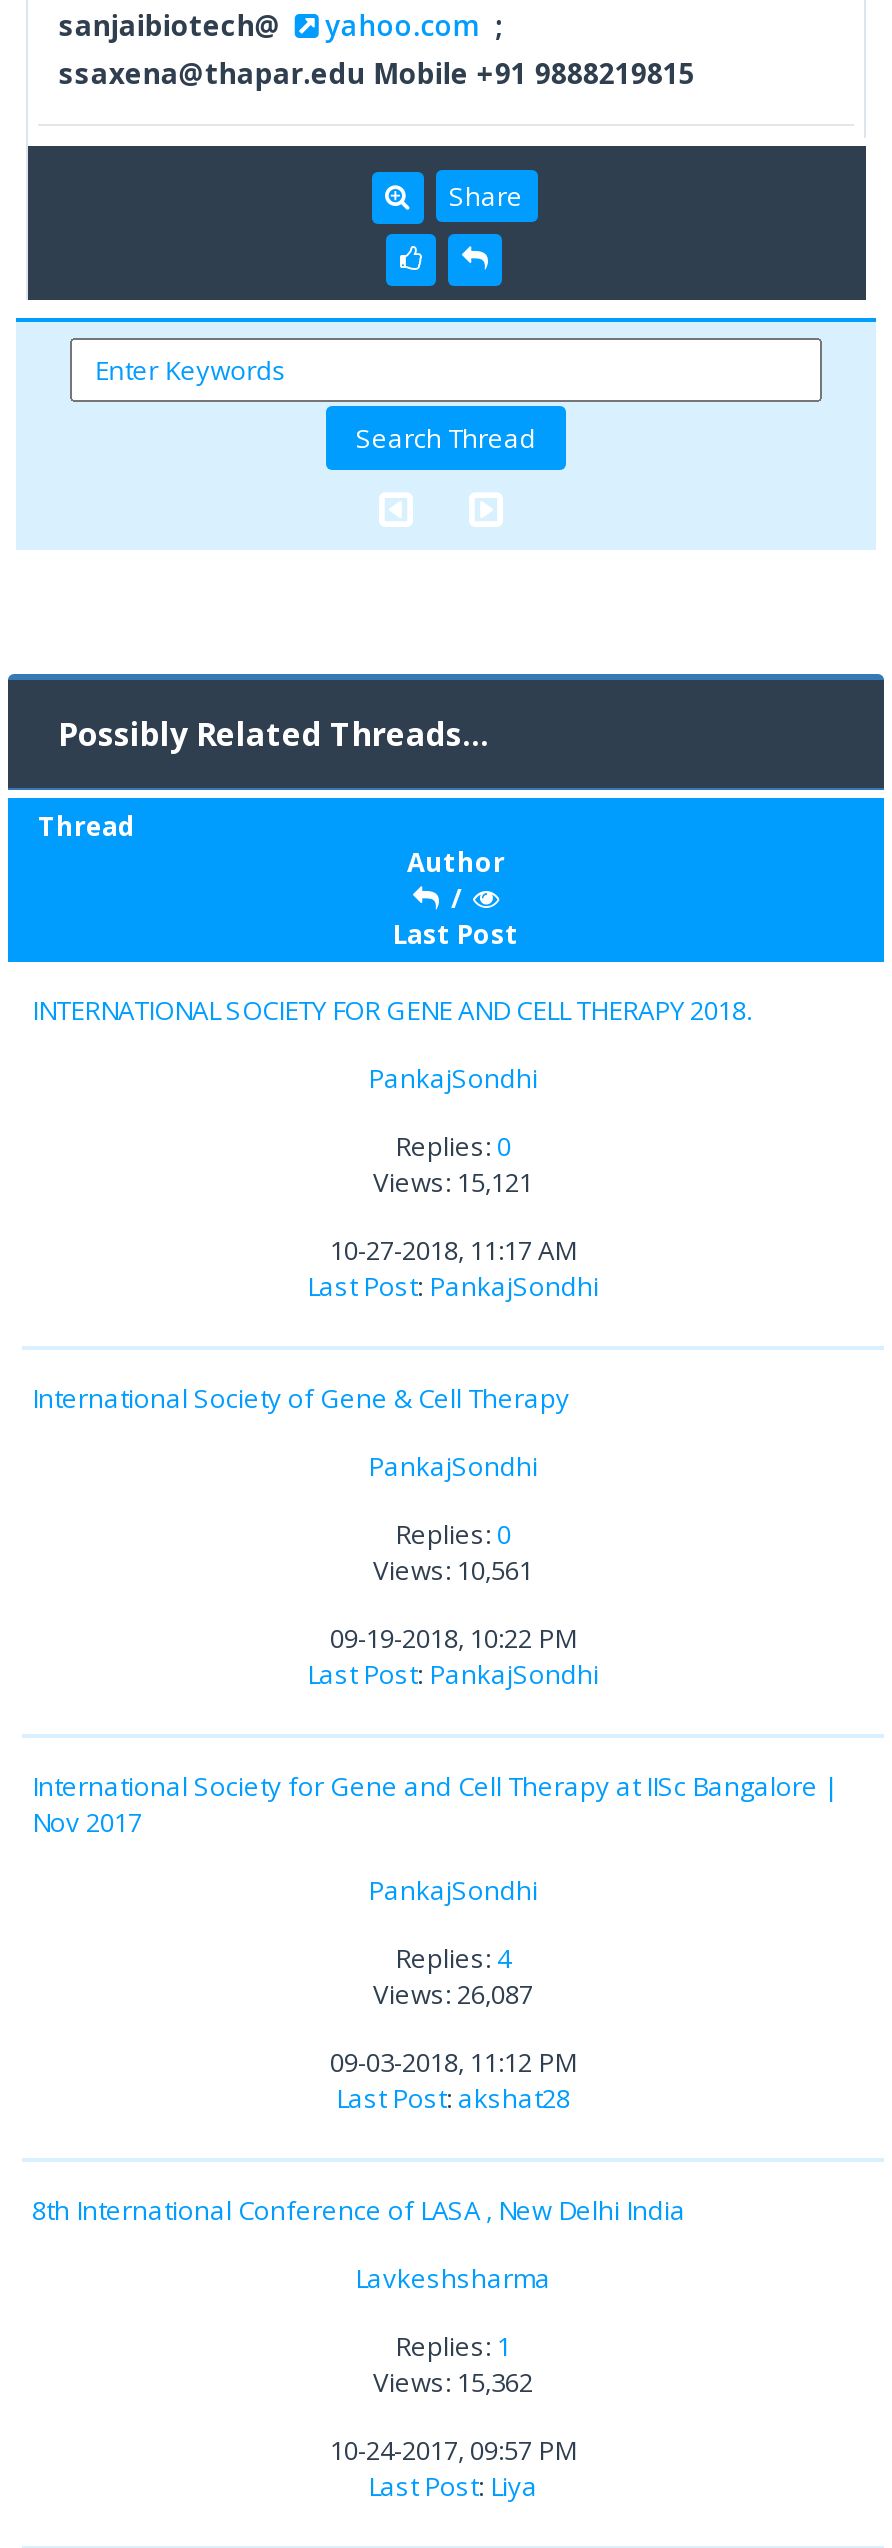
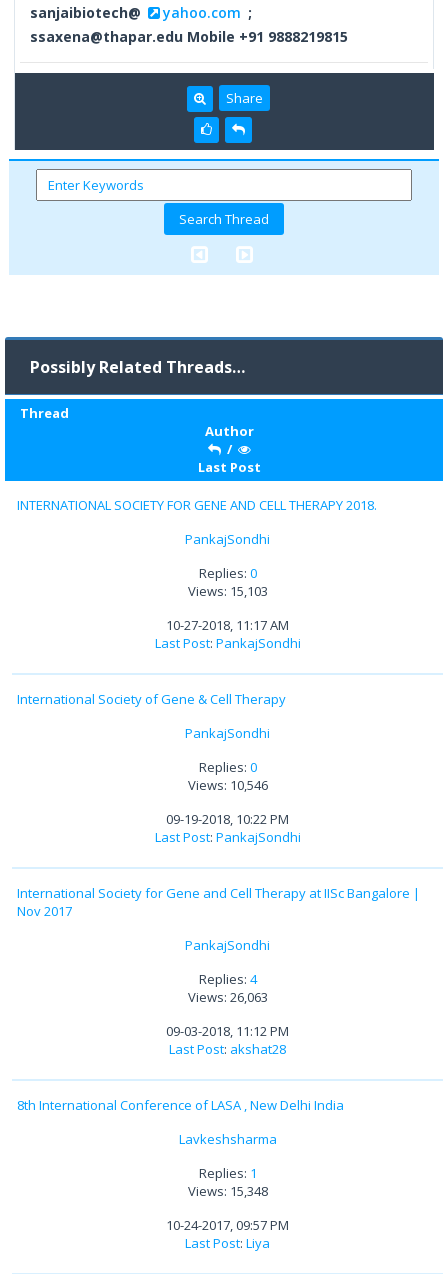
[373,1164,533,1200] Views: 15,121 -> [187,582,267,600] Views: 15,103
[373,1552,533,1588] Views: 10,561 -> [187,776,267,794] Views: 10,546
[373,1976,533,2012] Views: 26,087 -> [187,988,267,1006] Views: 26,063
[373,2365,533,2401] Views: 15,362 -> [187,1182,267,1200] Views: 15,348

